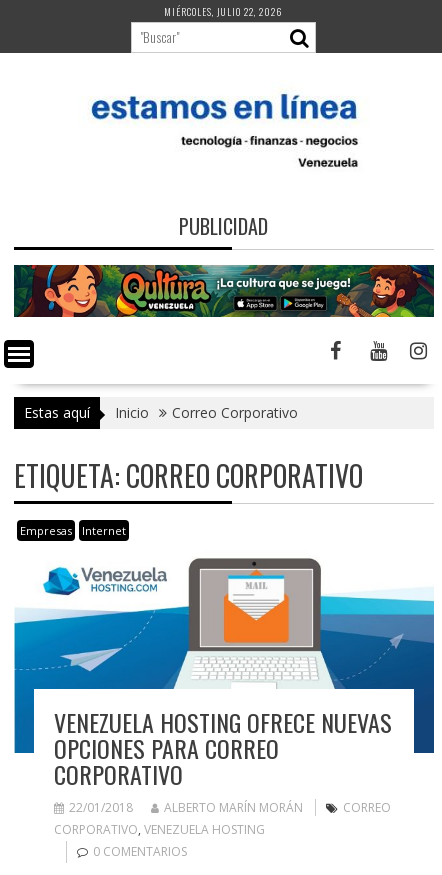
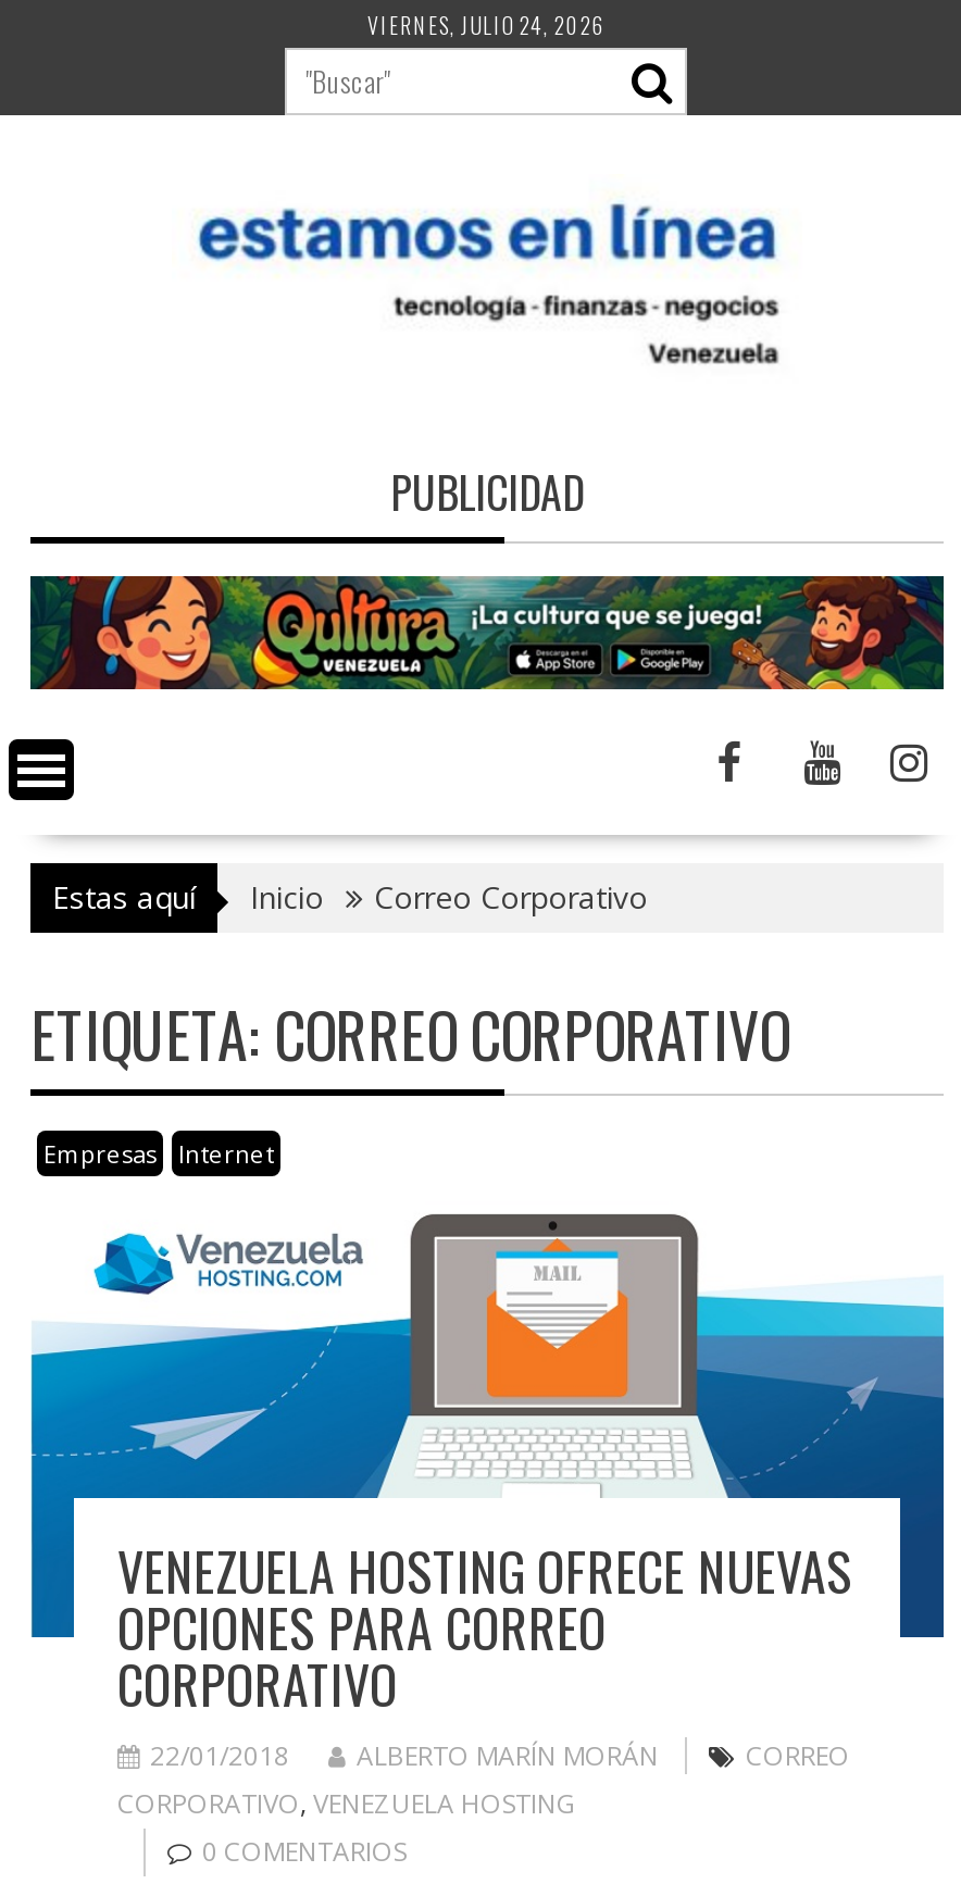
[164,4,283,19] MIÉRCOLES, JULIO 22, 2026 -> [367,9,607,41] VIERNES, JULIO 24, 2026

